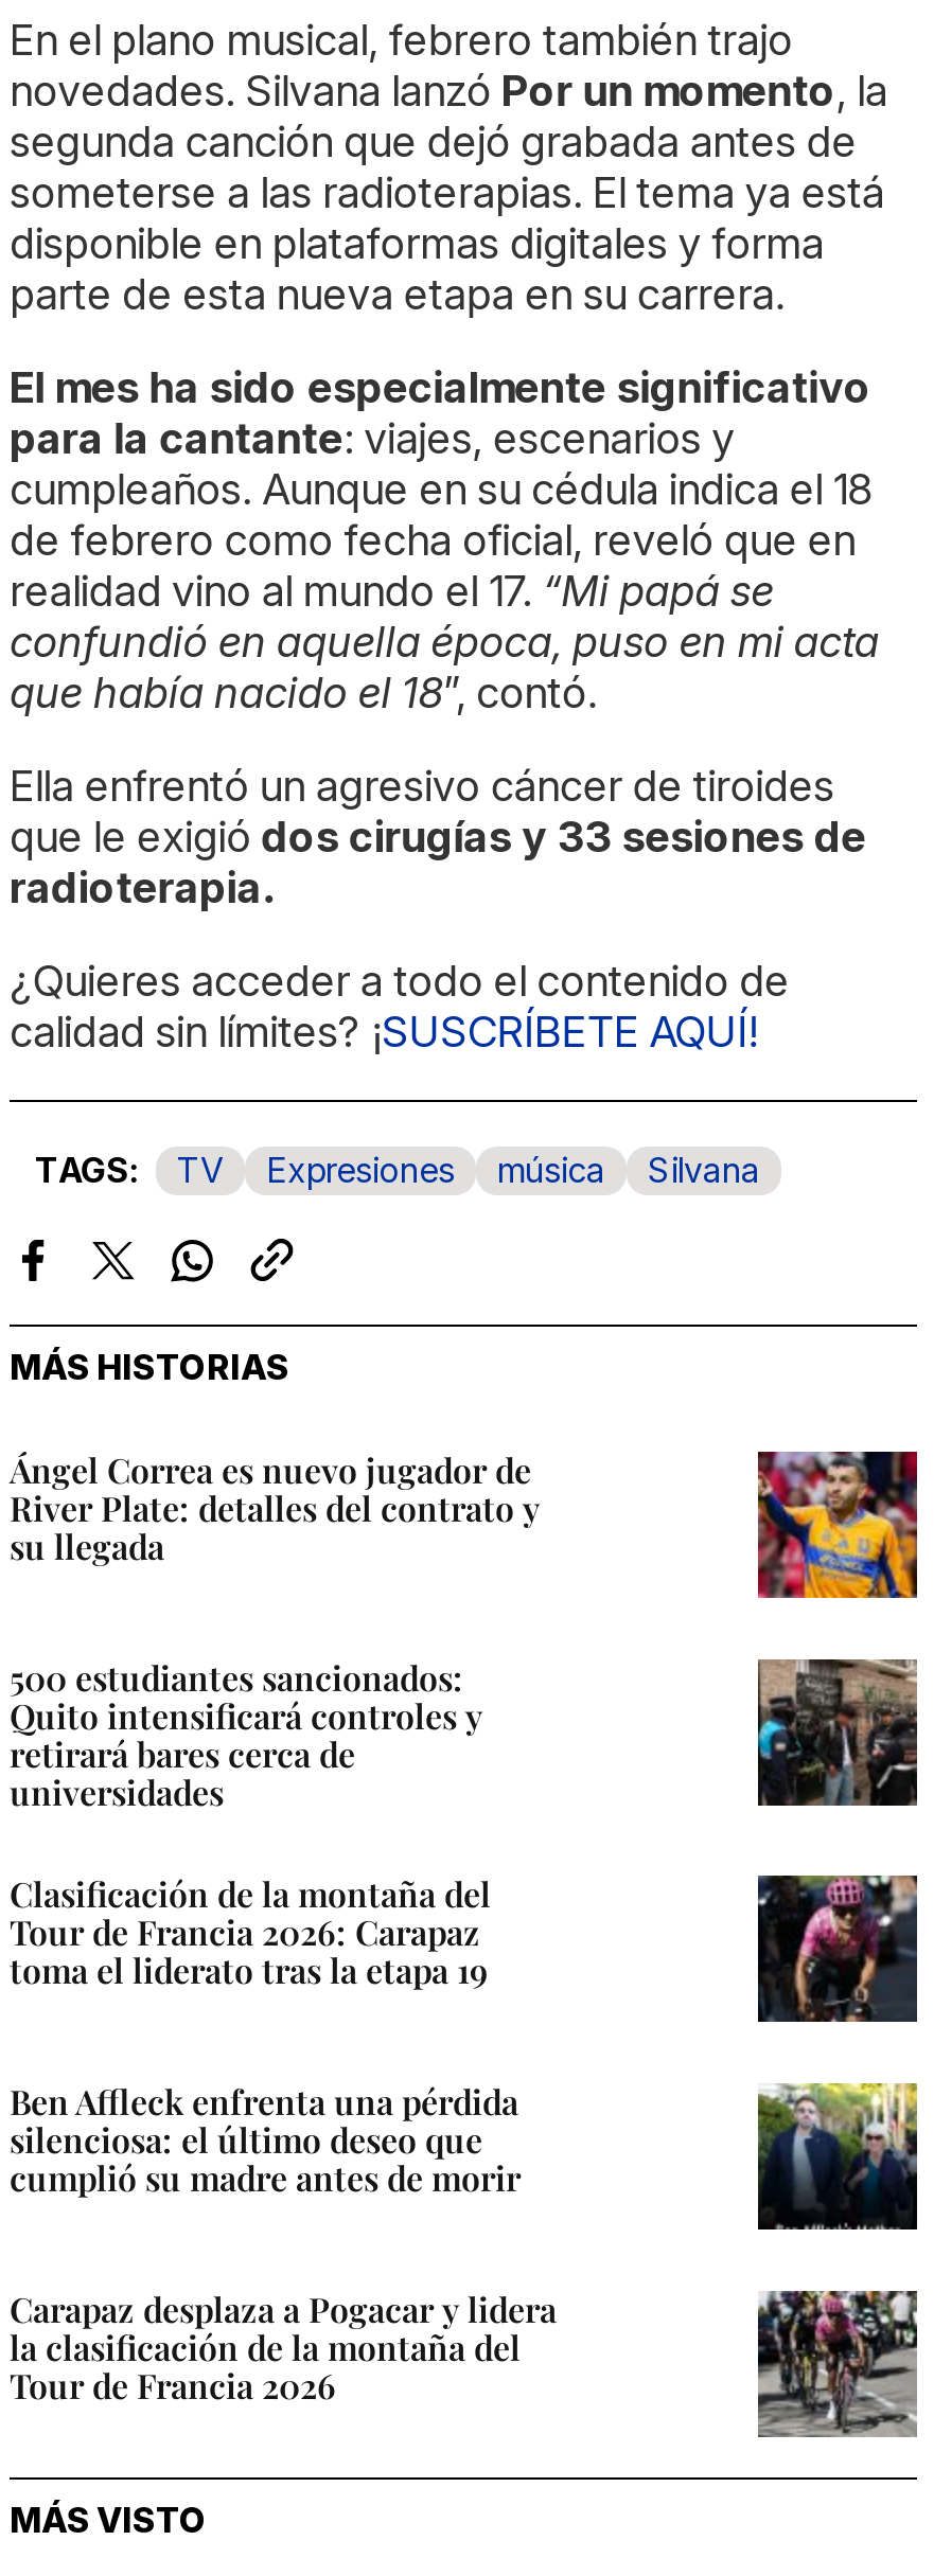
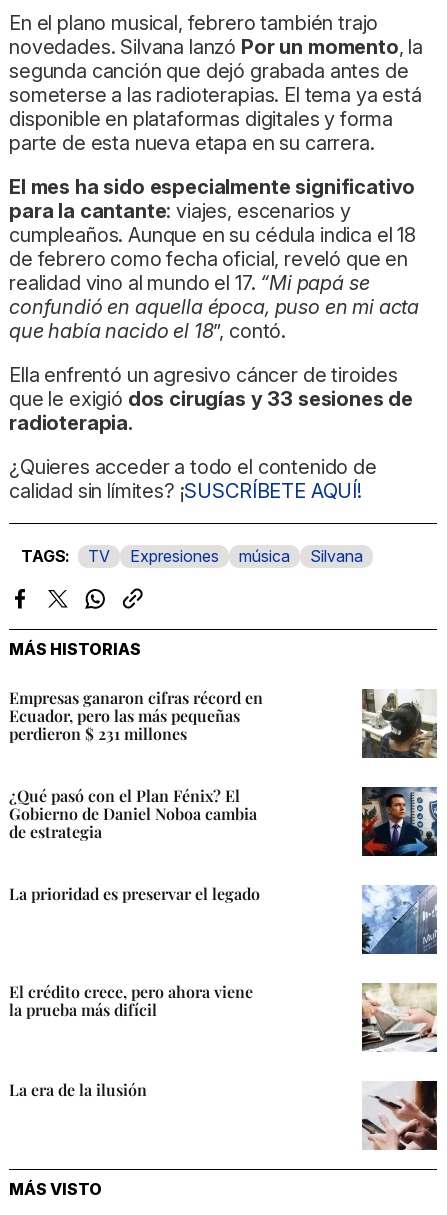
[10,1446,540,1567] Ángel Correa es nuevo jugador de | River Plate: detalles del contrato y | su llegada -> [9,686,263,743] Empresas ganaron cifras récord en | Ecuador, pero las más pequeñas | perdieron $ 231 millones
[756,1450,919,1600] [image] -> [361,688,438,759] [image]
[10,1655,482,1813] 500 estudiantes sancionados: | Quito intensificará controles y | retirará bares cerca de | universidades -> [9,785,257,842] ¿Qué pasó con el Plan Fénix? El | Gobierno de Daniel Noboa cambia | de estrategia
[756,1657,917,1808] [image] -> [361,786,438,857] [image]
[10,1871,491,1991] Clasificación de la montaña del | Tour de Francia 2026: Carapaz | toma el liderato tras la etapa 19 -> [9,883,260,904] La prioridad es preservar el legado
[756,1873,919,2024] [image] -> [361,884,438,955] [image]
[10,2079,521,2199] Ben Affleck enfrenta una pérdida | silenciosa: el último deseo que | cumplió su madre antes de morir -> [9,981,253,1020] El crédito crece, pero ahora viene | la prueba más difícil
[758,2083,919,2232] [image] -> [361,982,438,1053] [image]
[10,2287,557,2408] Carapaz desplaza a Pogacar y lidera | la clasificación de la montaña del | Tour de Francia 2026 -> [9,1079,147,1100] La era de la ilusión
[756,2289,917,2437] [image] -> [362,1081,437,1150] [image]

